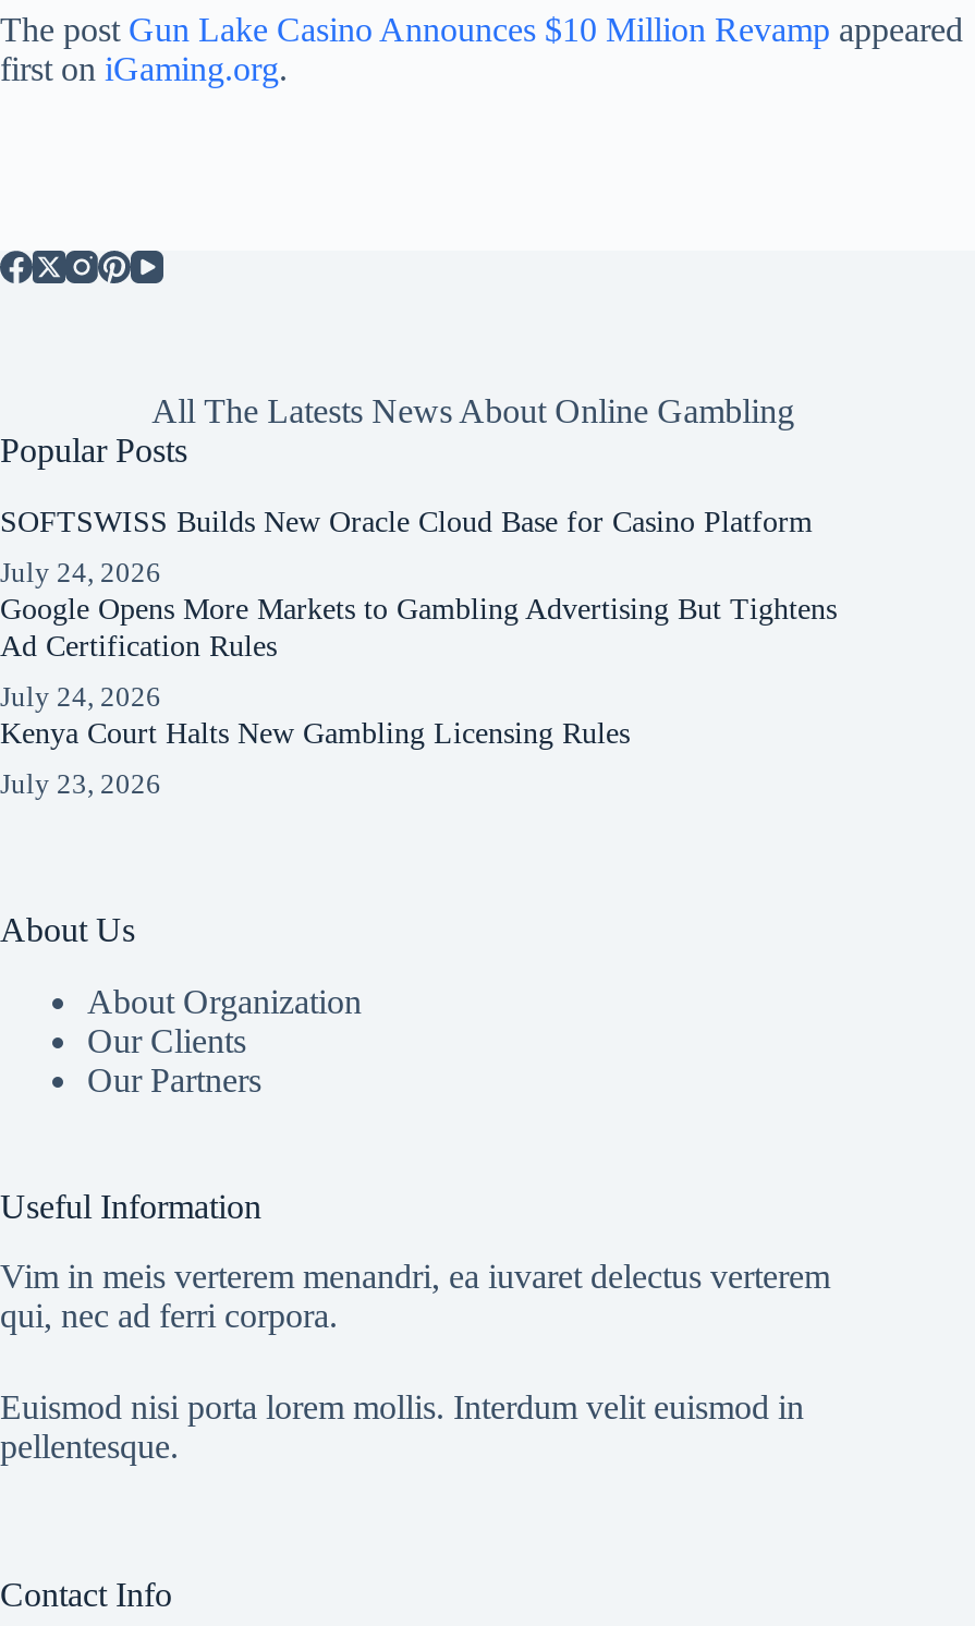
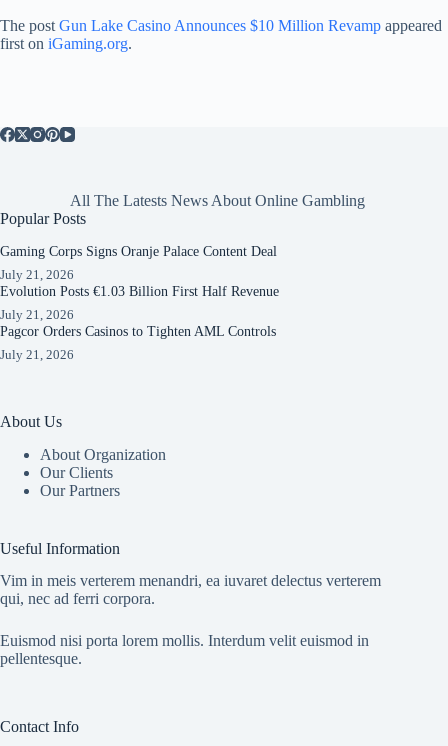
[0,503,813,538] SOFTSWISS Builds New Oracle Cloud Base for Casino Platform -> [0,243,277,259] Gaming Corps Signs Oranje Palace Content Deal
[0,555,837,662] July 24, 2026 | Google Opens More Markets to Gambling Advertising But Tightens | Ad Certification Rules -> [0,267,279,299] July 21, 2026 | Evolution Posts €1.03 Billion First Half Revenue
[0,680,630,750] July 24, 2026 | Kenya Court Halts New Gambling Licensing Rules -> [0,307,276,339] July 21, 2026 | Pagcor Orders Casinos to Tighten AML Controls
[0,767,161,800] July 23, 2026 -> [0,347,74,362] July 21, 2026

